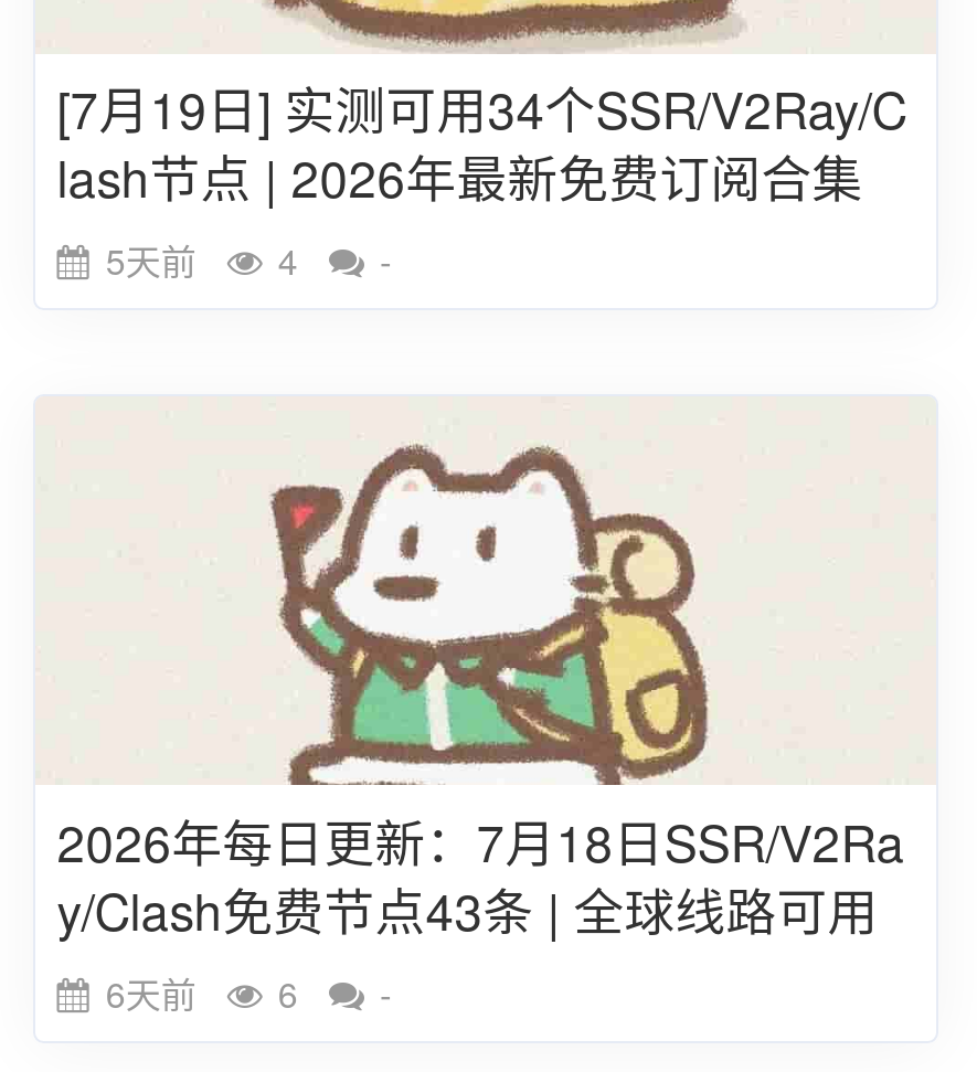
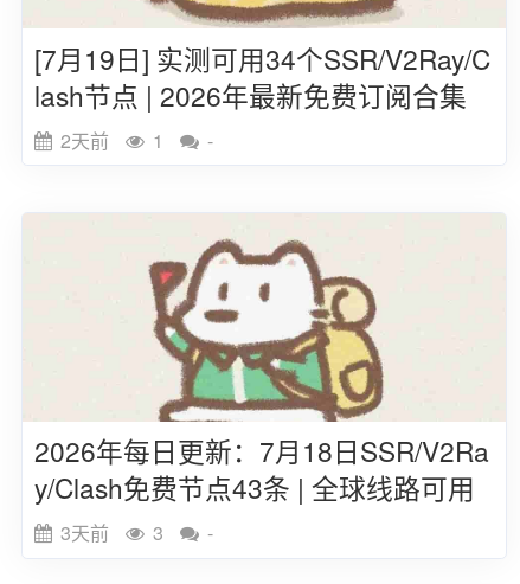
[97,236,205,286] 5天前 -> [55,126,113,154] 2天前
[269,236,307,286] 4 -> [148,126,168,154] 1
[97,968,205,1019] 6天前 -> [55,519,113,546] 3天前
[269,968,307,1019] 6 -> [148,519,168,546] 3

